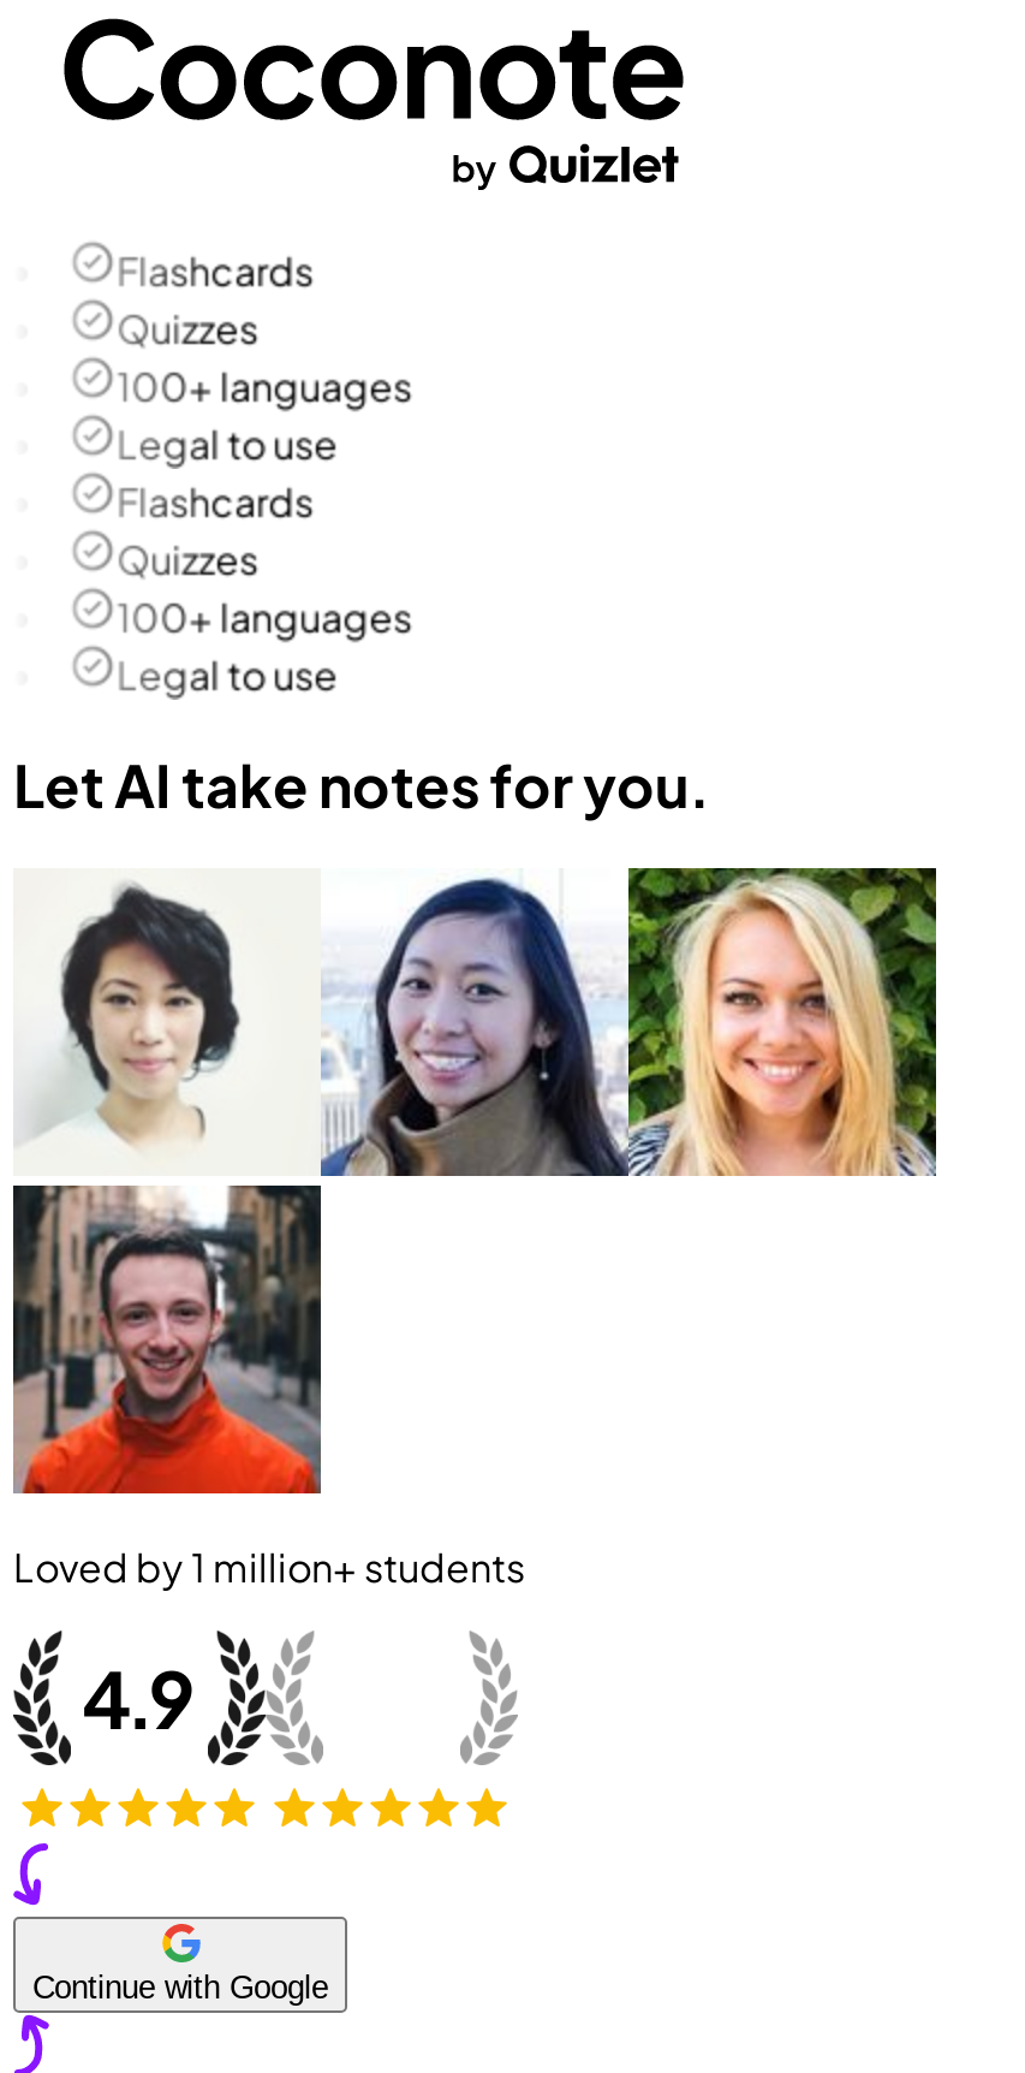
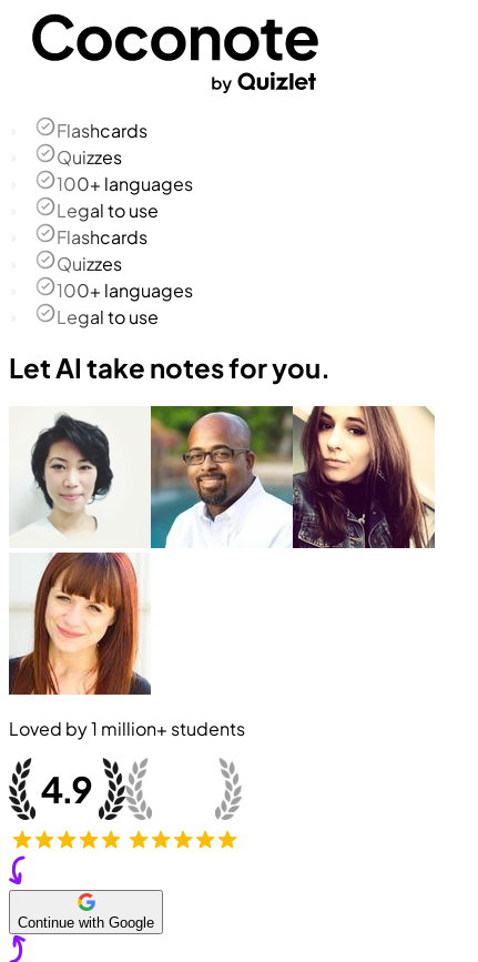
[11,866,938,1496] [image] -> [9,405,435,696] [image]

